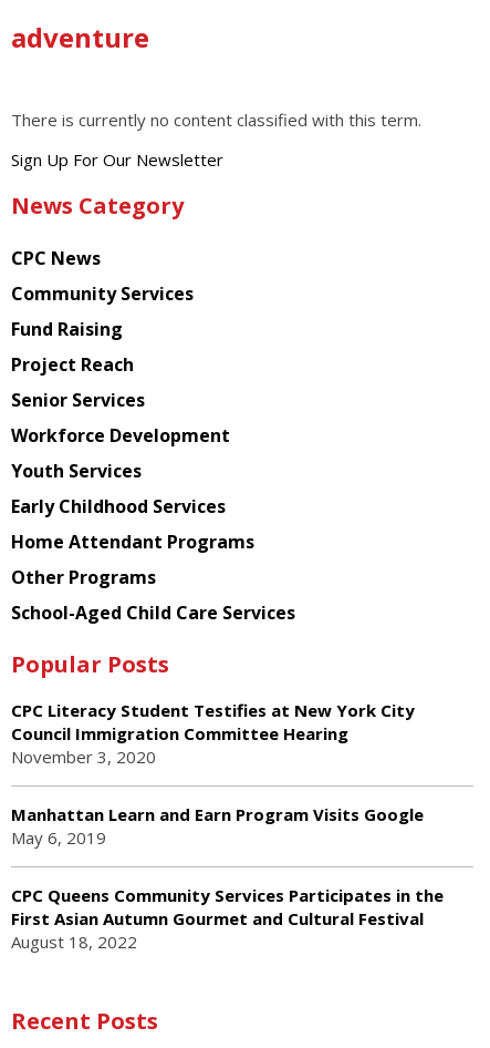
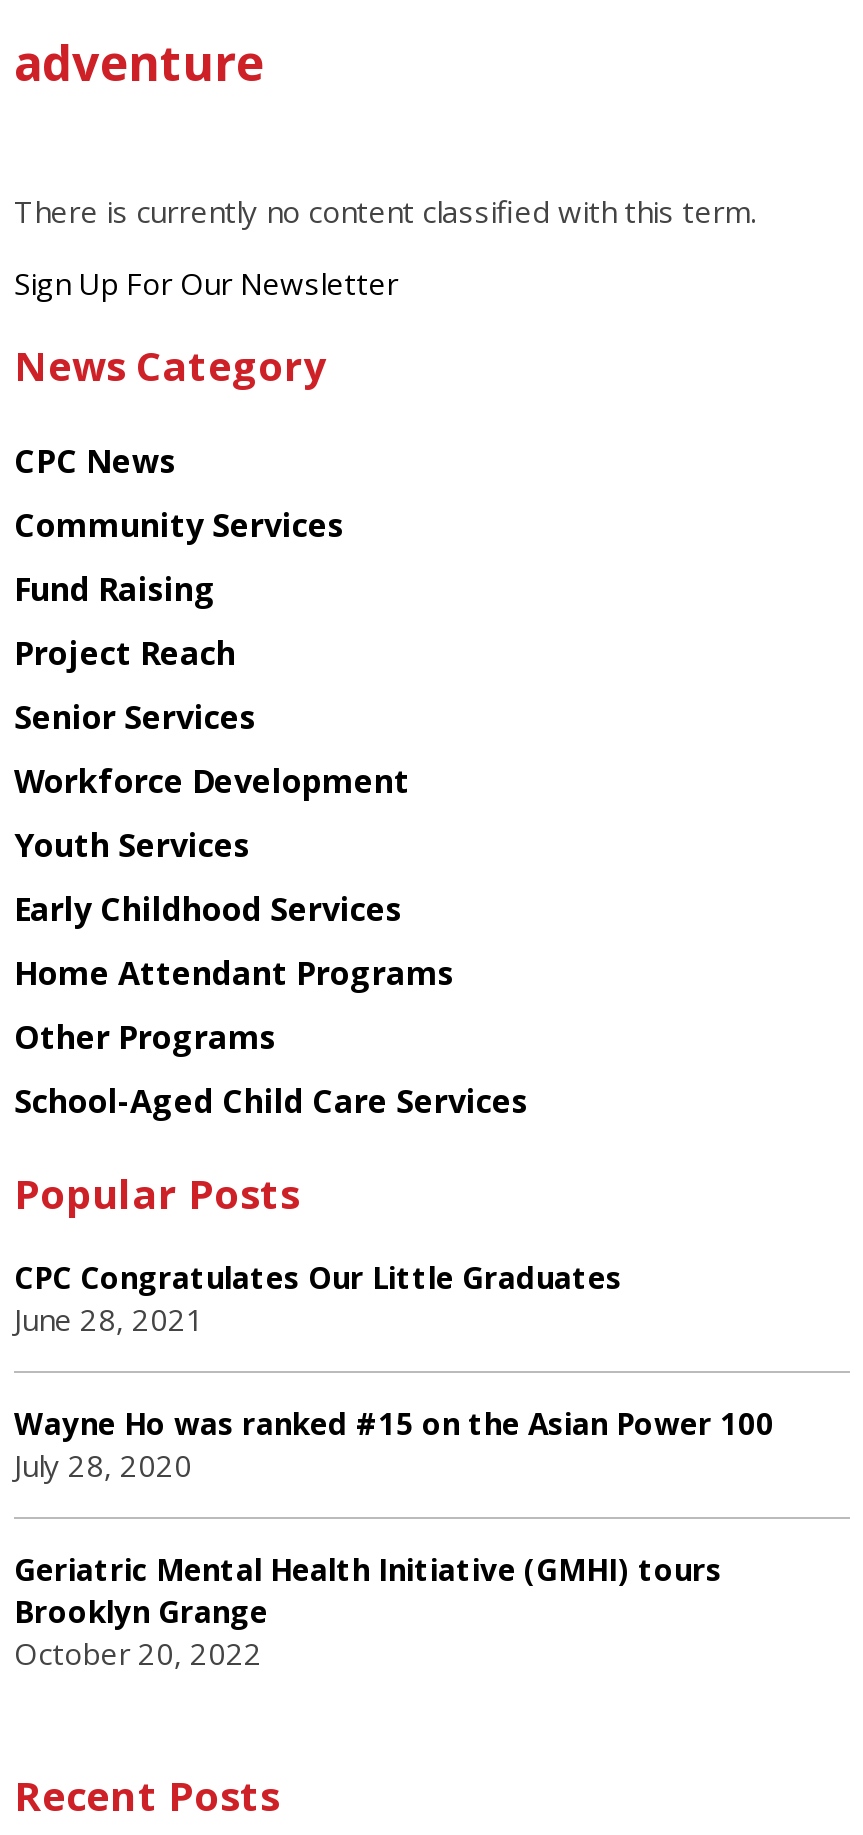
[11,699,415,768] CPC Literacy Student Testifies at New York City | Council Immigration Committee Hearing | November 3, 2020 -> [14,1257,622,1339] CPC Congratulates Our Little Graduates | June 28, 2021
[11,803,424,849] Manhattan Learn and Earn Program Visits Google | May 6, 2019 -> [14,1403,774,1485] Wayne Ho was ranked #15 on the Asian Power 100 | July 28, 2020
[11,884,444,953] CPC Queens Community Services Participates in the | First Asian Autumn Gourmet and Cultural Festival | August 18, 2022 -> [14,1549,722,1673] Geriatric Mental Health Initiative (GMHI) tours | Brooklyn Grange | October 20, 2022

